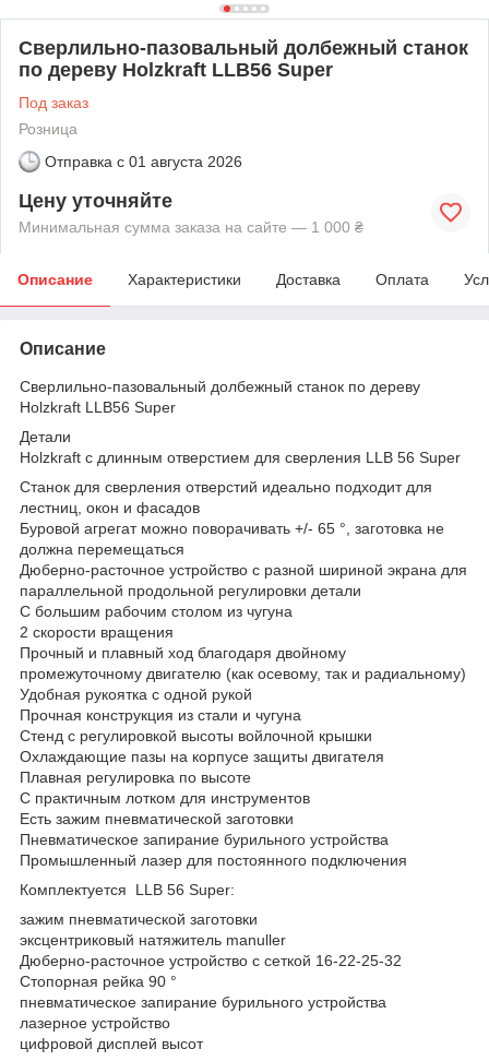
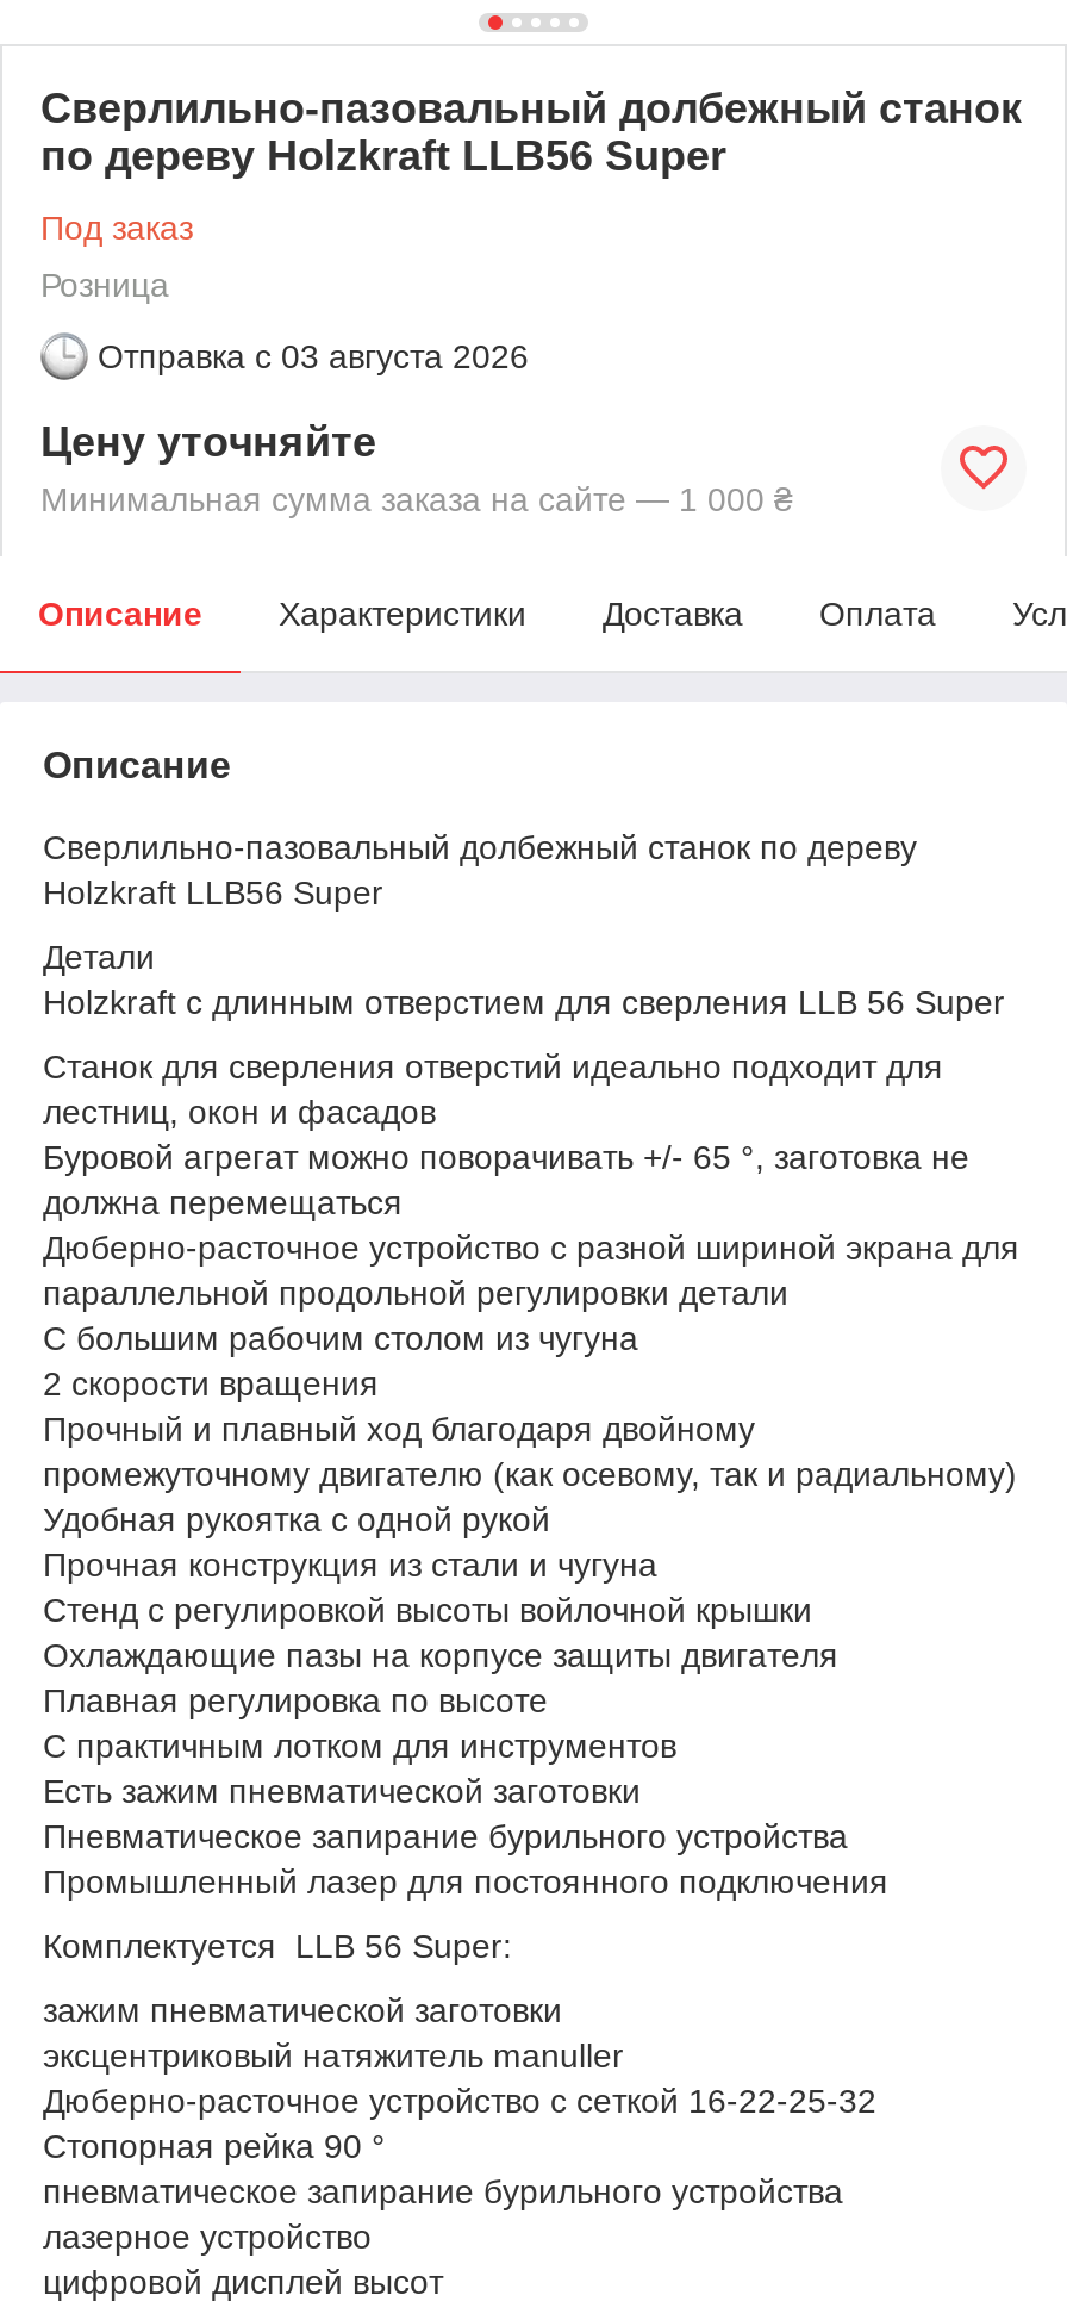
[45,153,242,170] Отправка с 01 августа 2026 -> [98,337,529,375] Отправка с 03 августа 2026

